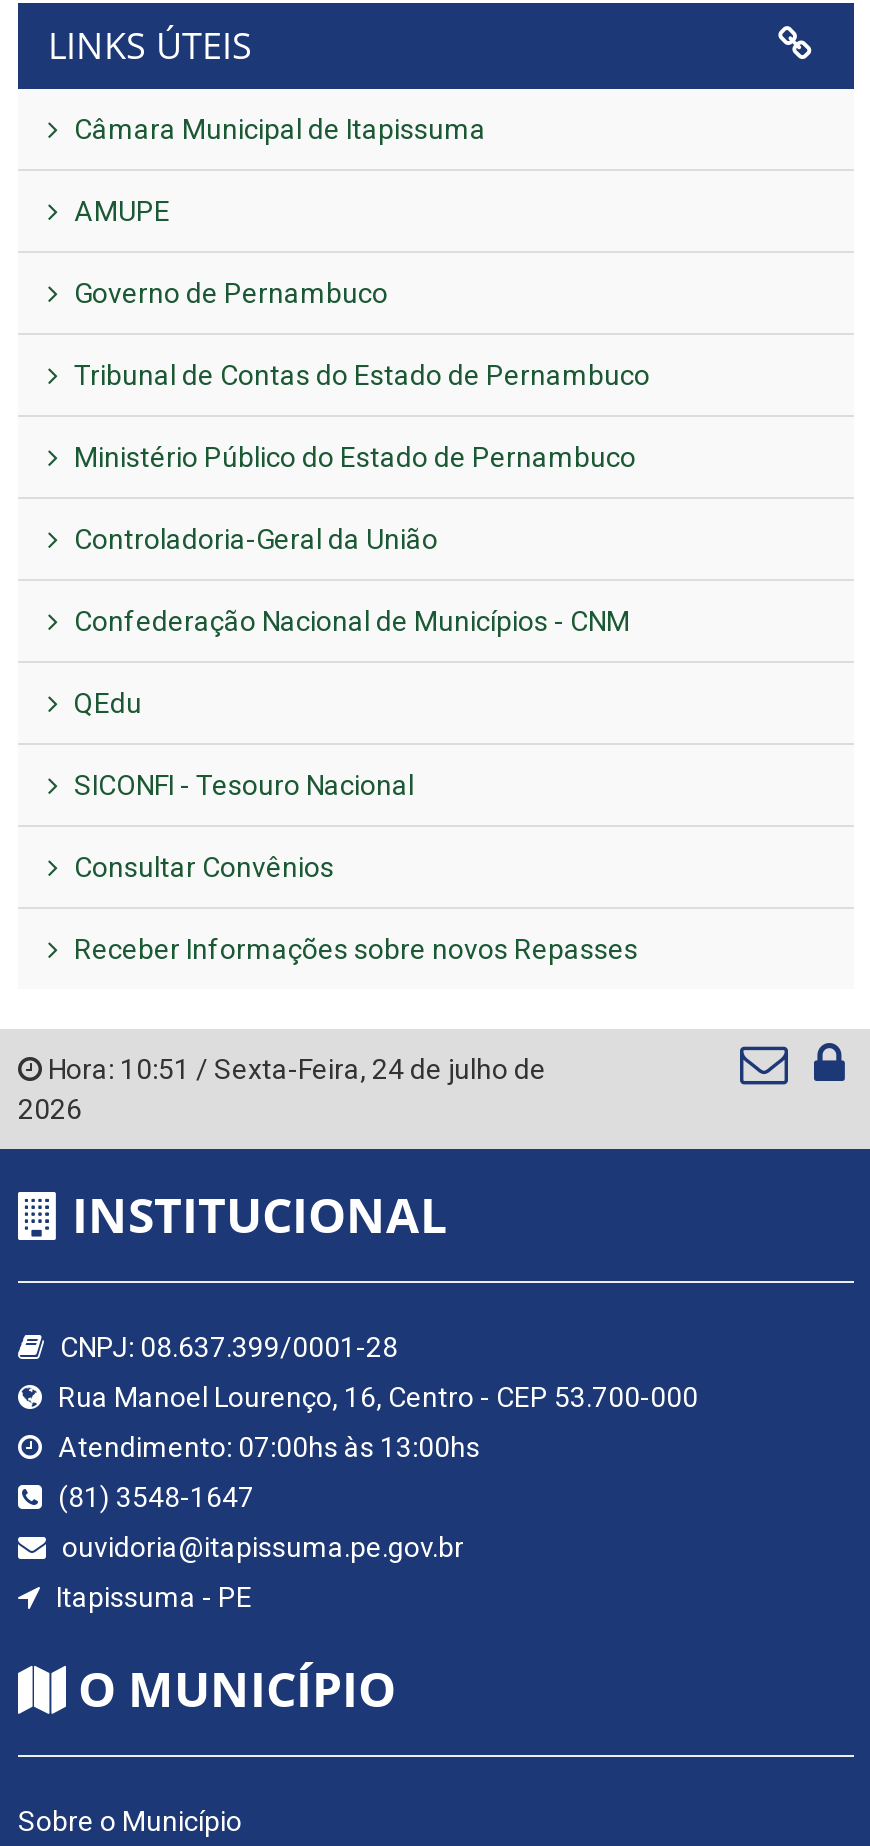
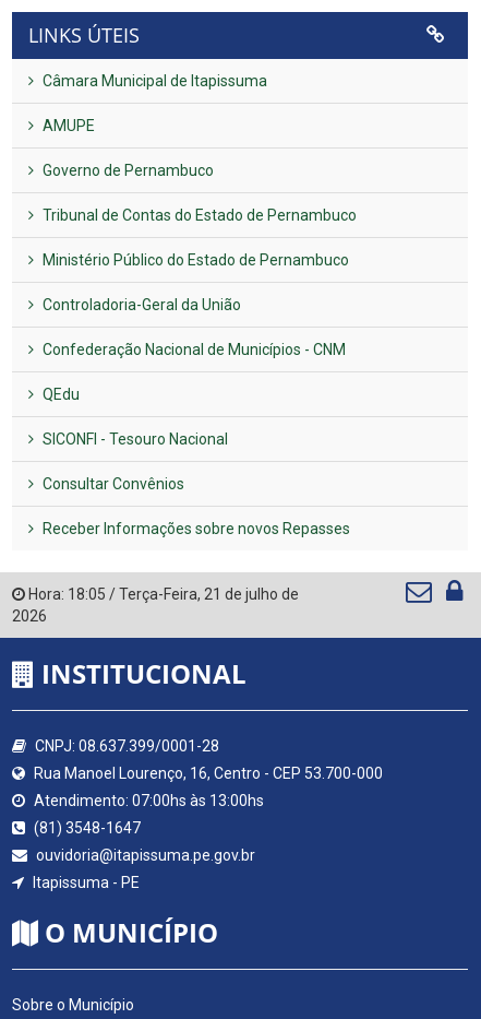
[42,1054,546,1086] Hora: 10:51 / Sexta-Feira, 24 de julho de -> [25,586,299,603] Hora: 18:05 / Terça-Feira, 21 de julho de

